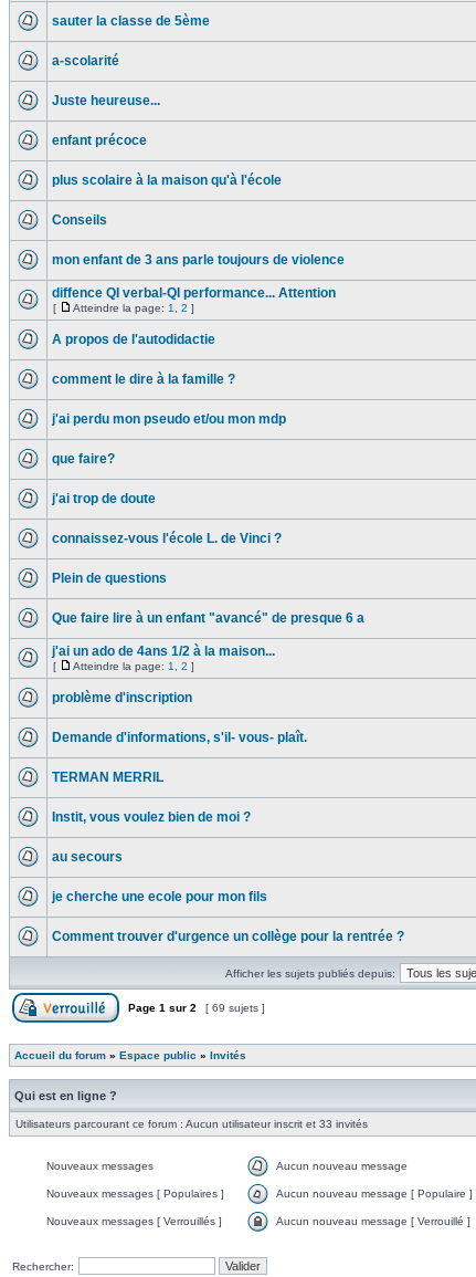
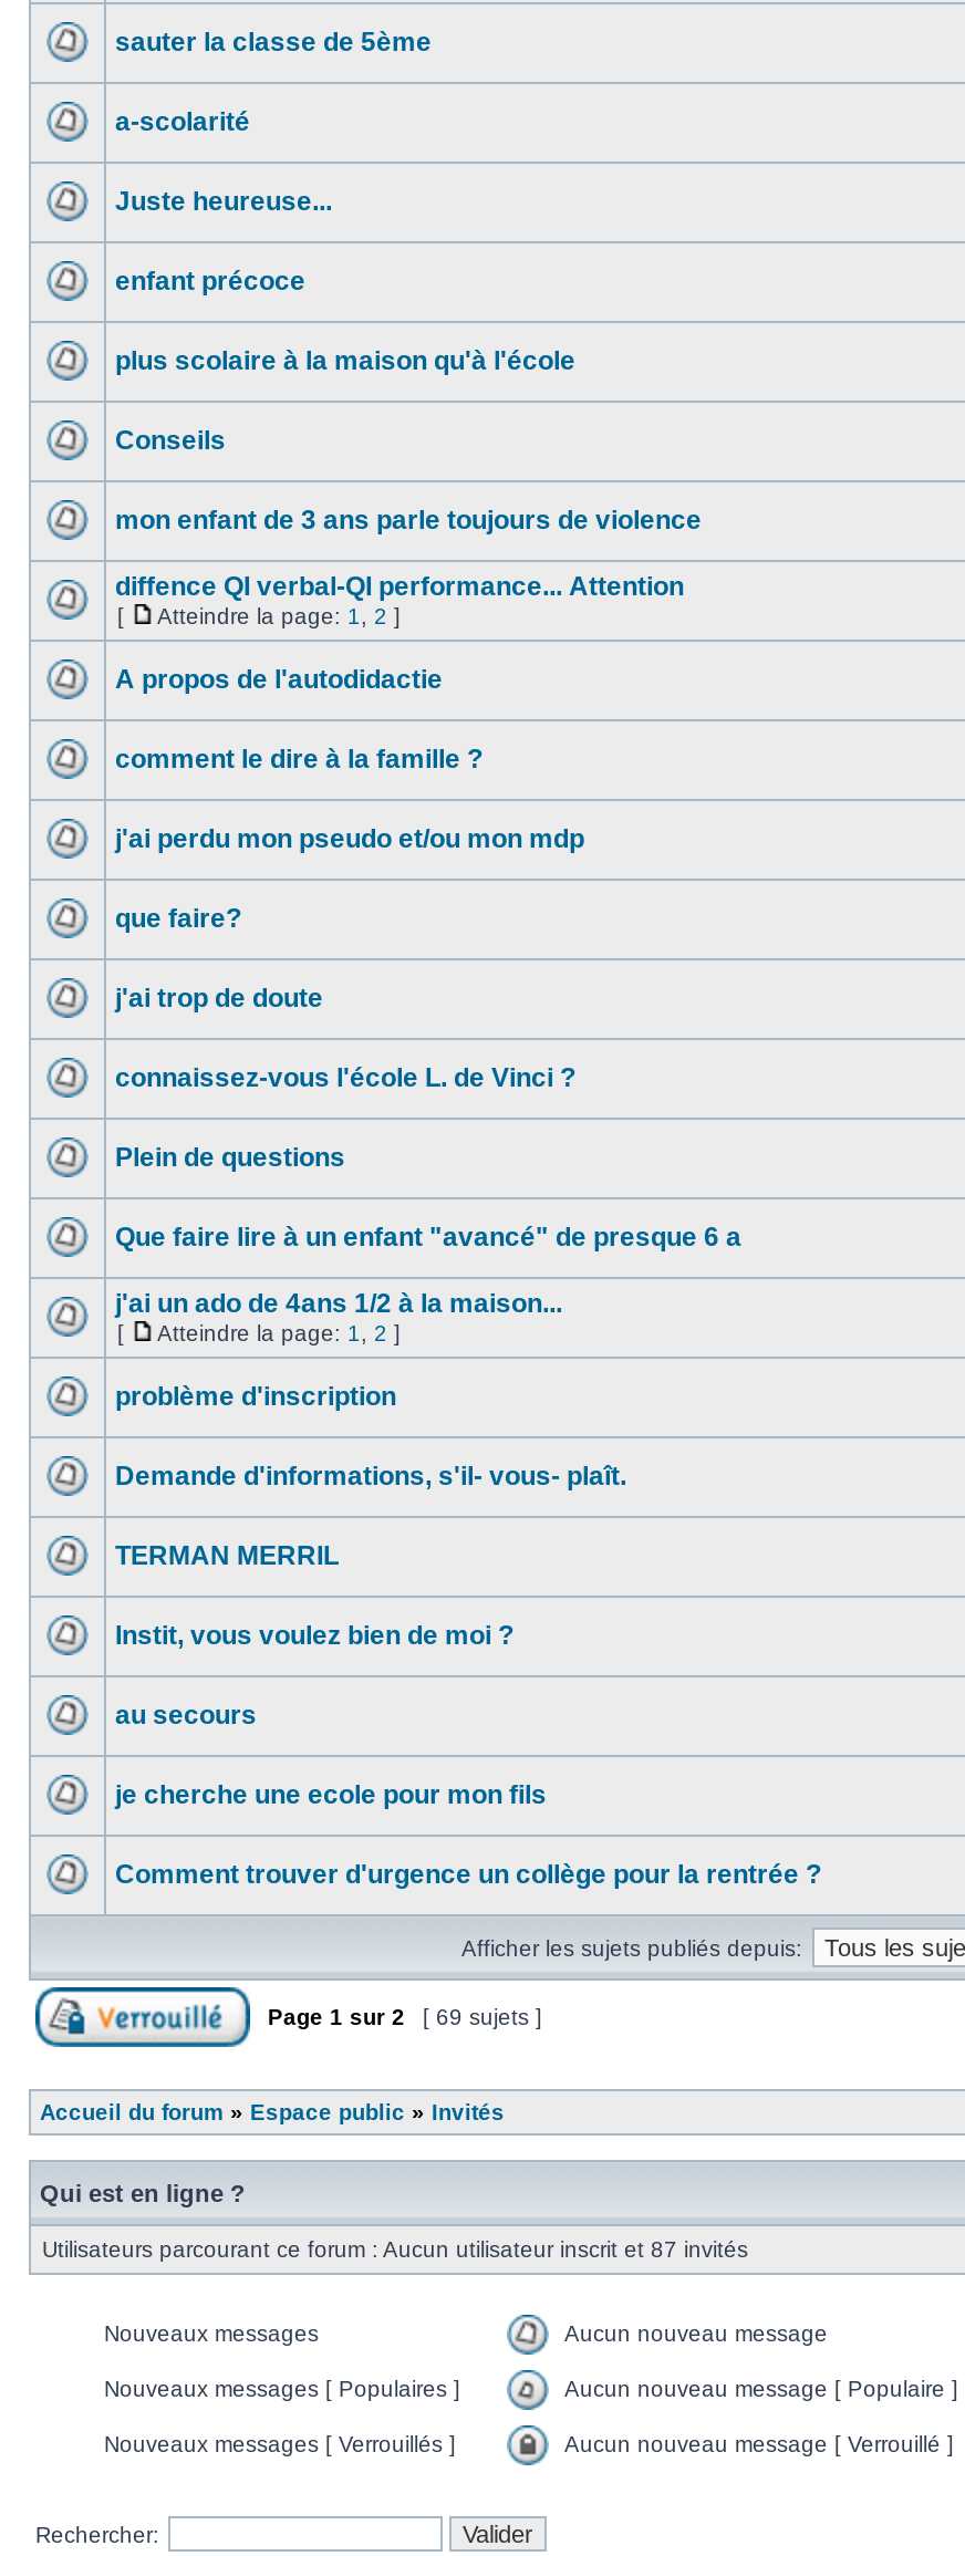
[15,1118,368,1130] Utilisateurs parcourant ce forum : Aucun utilisateur inscrit et 33 invités -> [42,2237,748,2262] Utilisateurs parcourant ce forum : Aucun utilisateur inscrit et 87 invités

